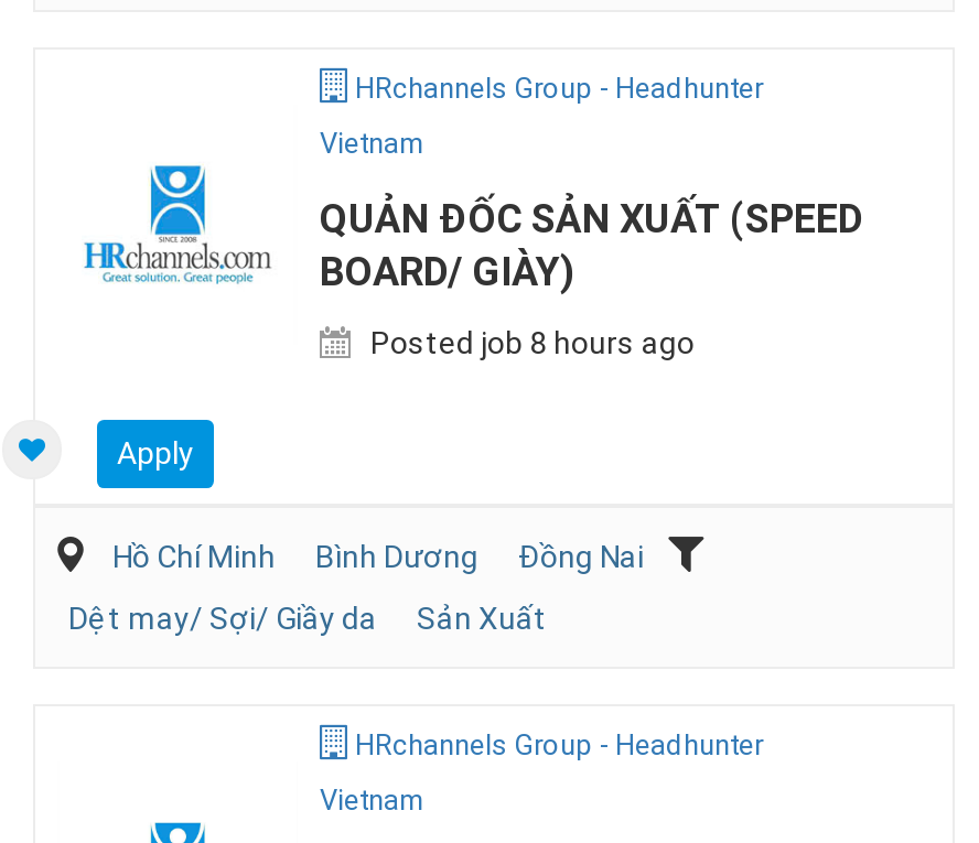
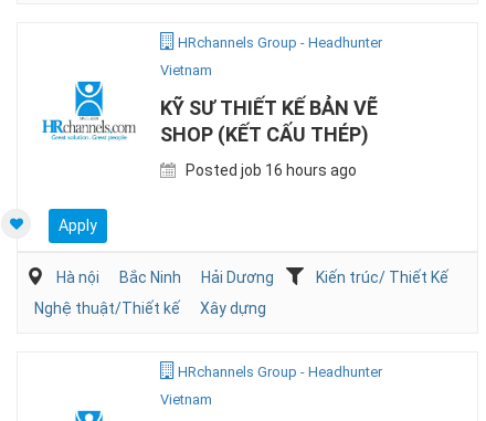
[320,195,862,294] QUẢN ĐỐC SẢN XUẤT (SPEED | BOARD/ GIÀY) -> [160,96,378,146] KỸ SƯ THIẾT KẾ BẢN VẼ | SHOP (KẾT CẤU THÉP)
[364,325,695,360] Posted job 8 hours ago -> [182,161,357,179] Posted job 16 hours ago
[112,539,644,574] Hồ Chí Minh | Bình Dương | Đồng Nai -> [56,269,448,286] Hà nội | Bắc Ninh | Hải Dương | Kiến trúc/ Thiết Kế
[68,601,547,636] Dệt may/ Sợi/ Giầy da | Sản Xuất -> [34,299,266,317] Nghệ thuật/Thiết kế | Xây dựng

